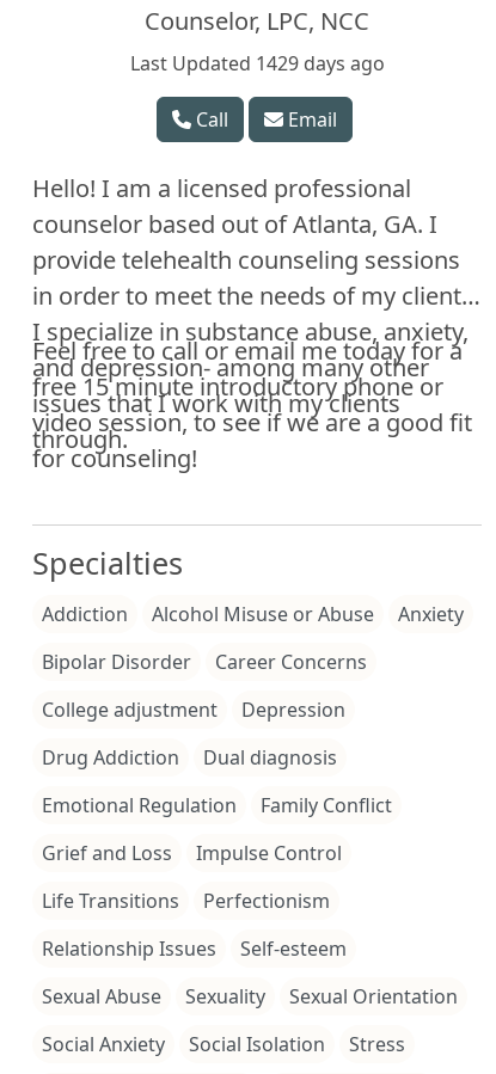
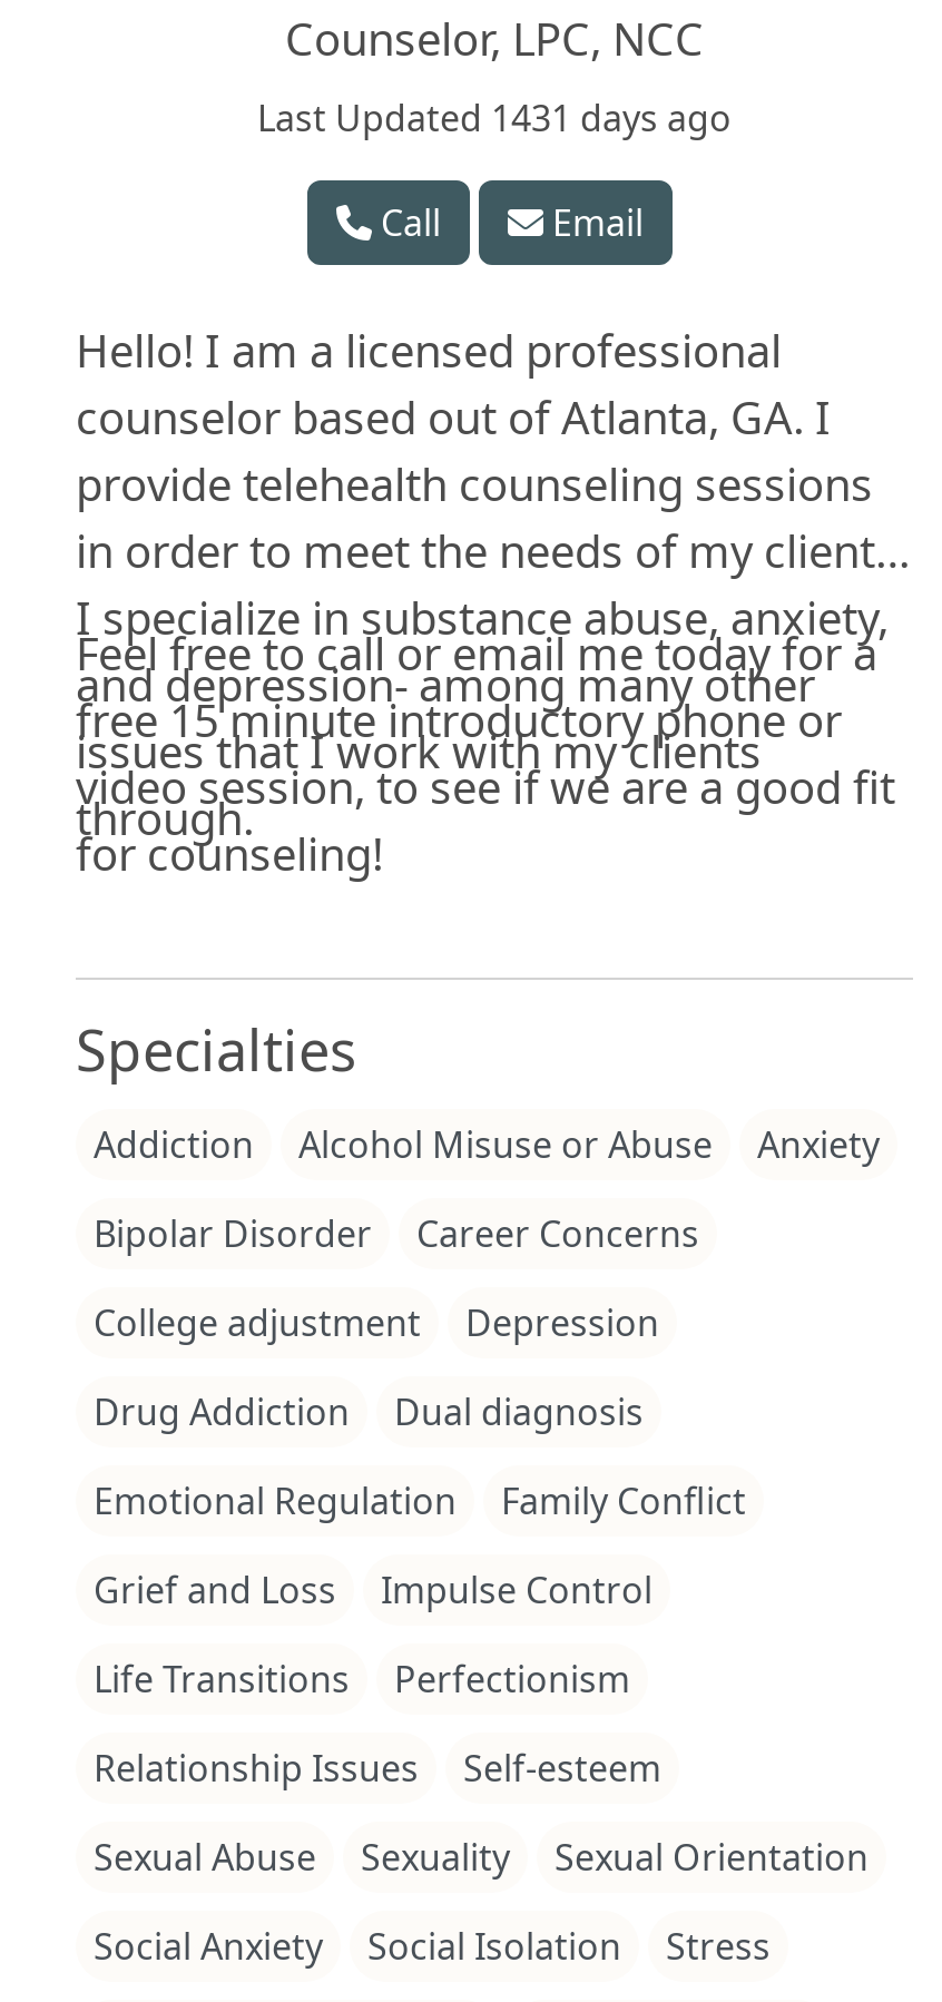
[130,50,384,76] Last Updated 1429 days ago -> [257,94,732,143] Last Updated 1431 days ago

